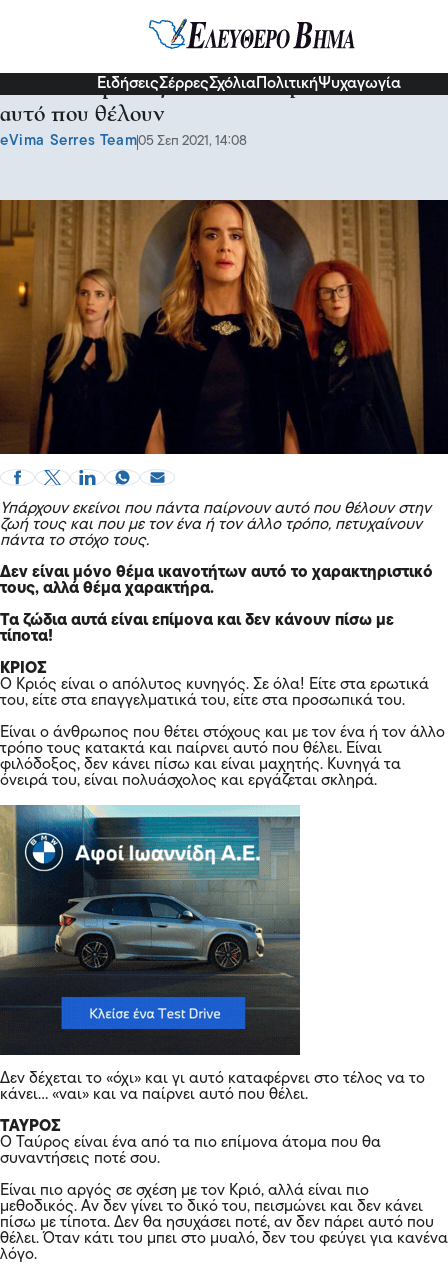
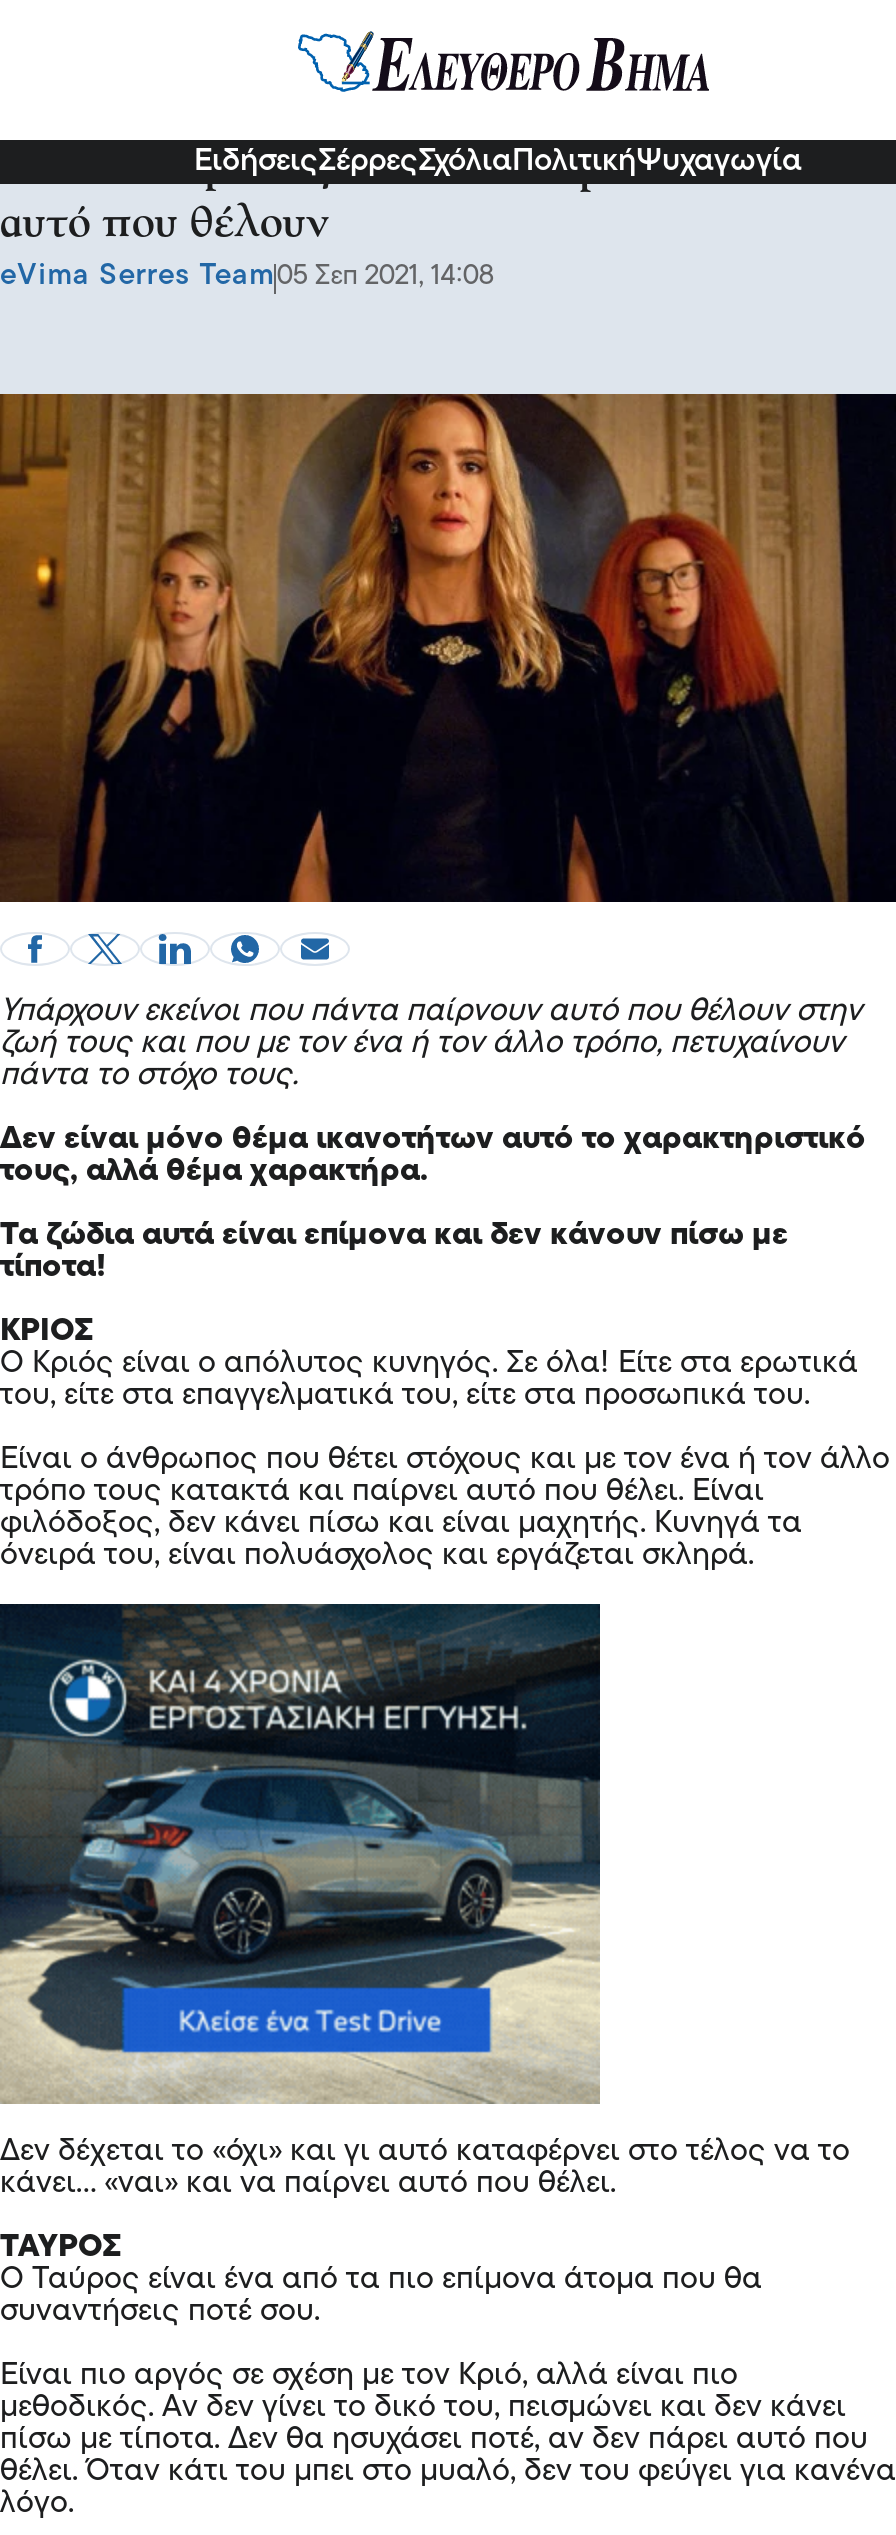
[3,804,301,1056] [image] -> [6,1602,602,2104] [image]

